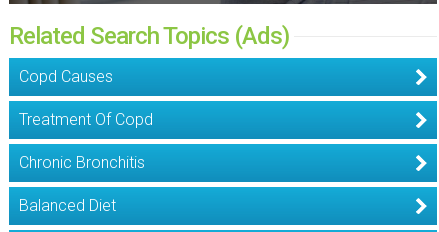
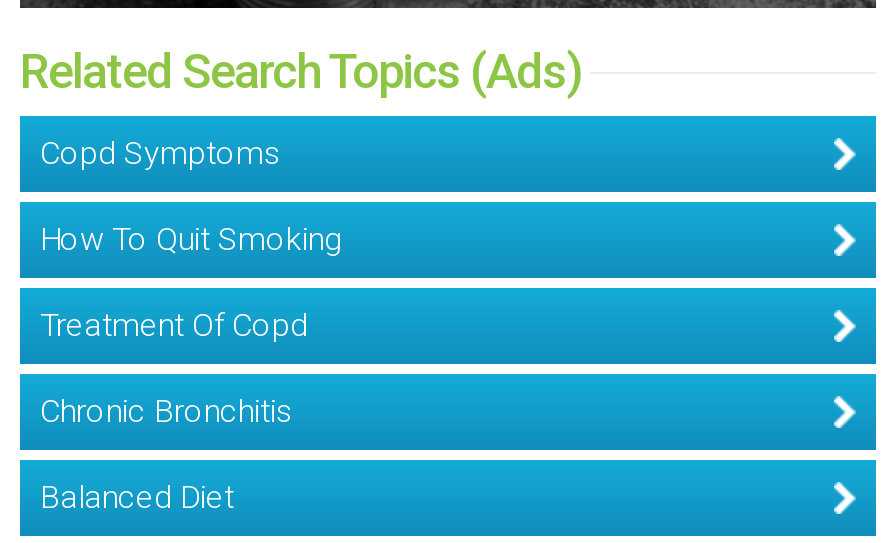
[19,67,113,86] Copd Causes -> [40,134,342,258] Copd Symptoms | How To Quit Smoking

